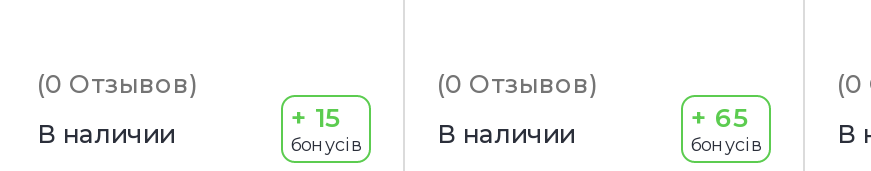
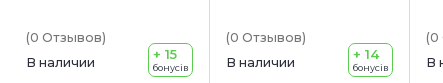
[691,100,747,132] + 65 -> [353,46,379,62] + 14

